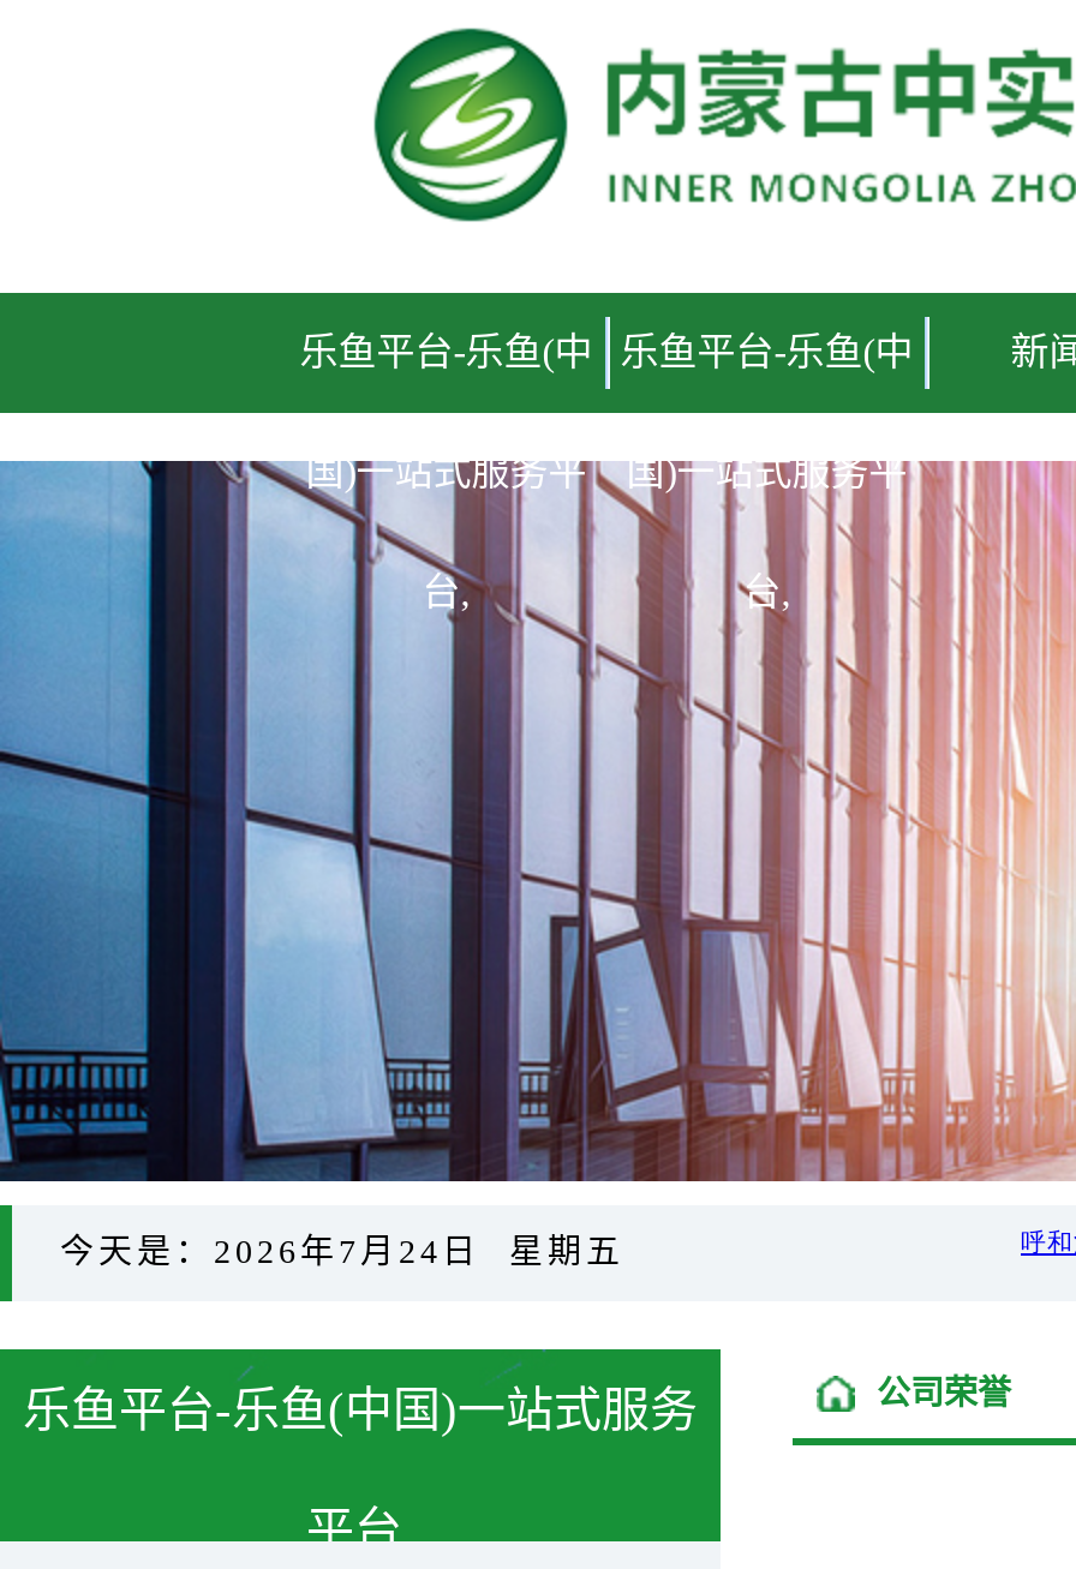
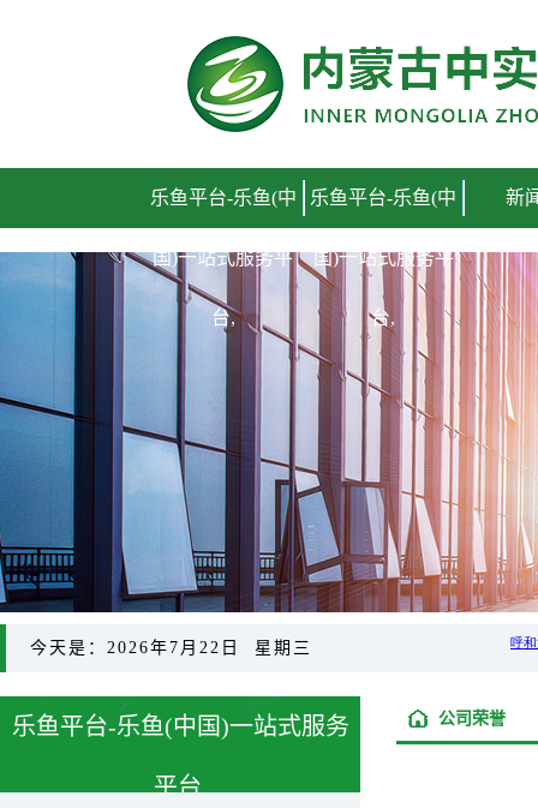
[60,1234,624,1270] 今天是：2026年7月24日 星期五 -> [30,639,312,657] 今天是：2026年7月22日 星期三

